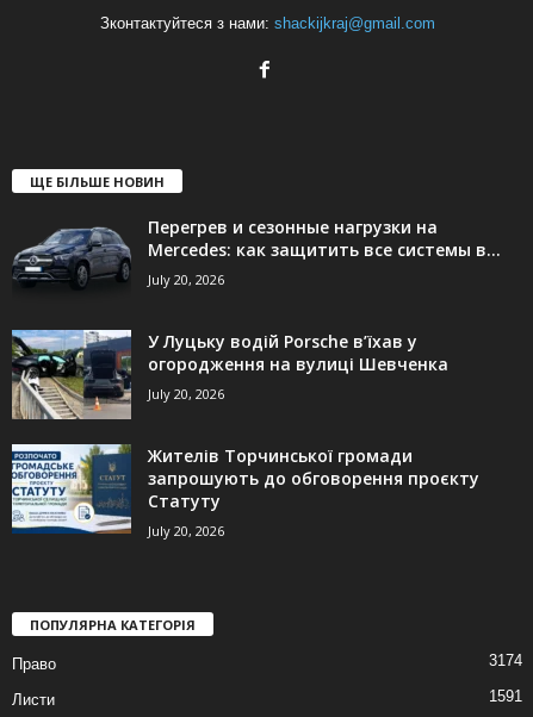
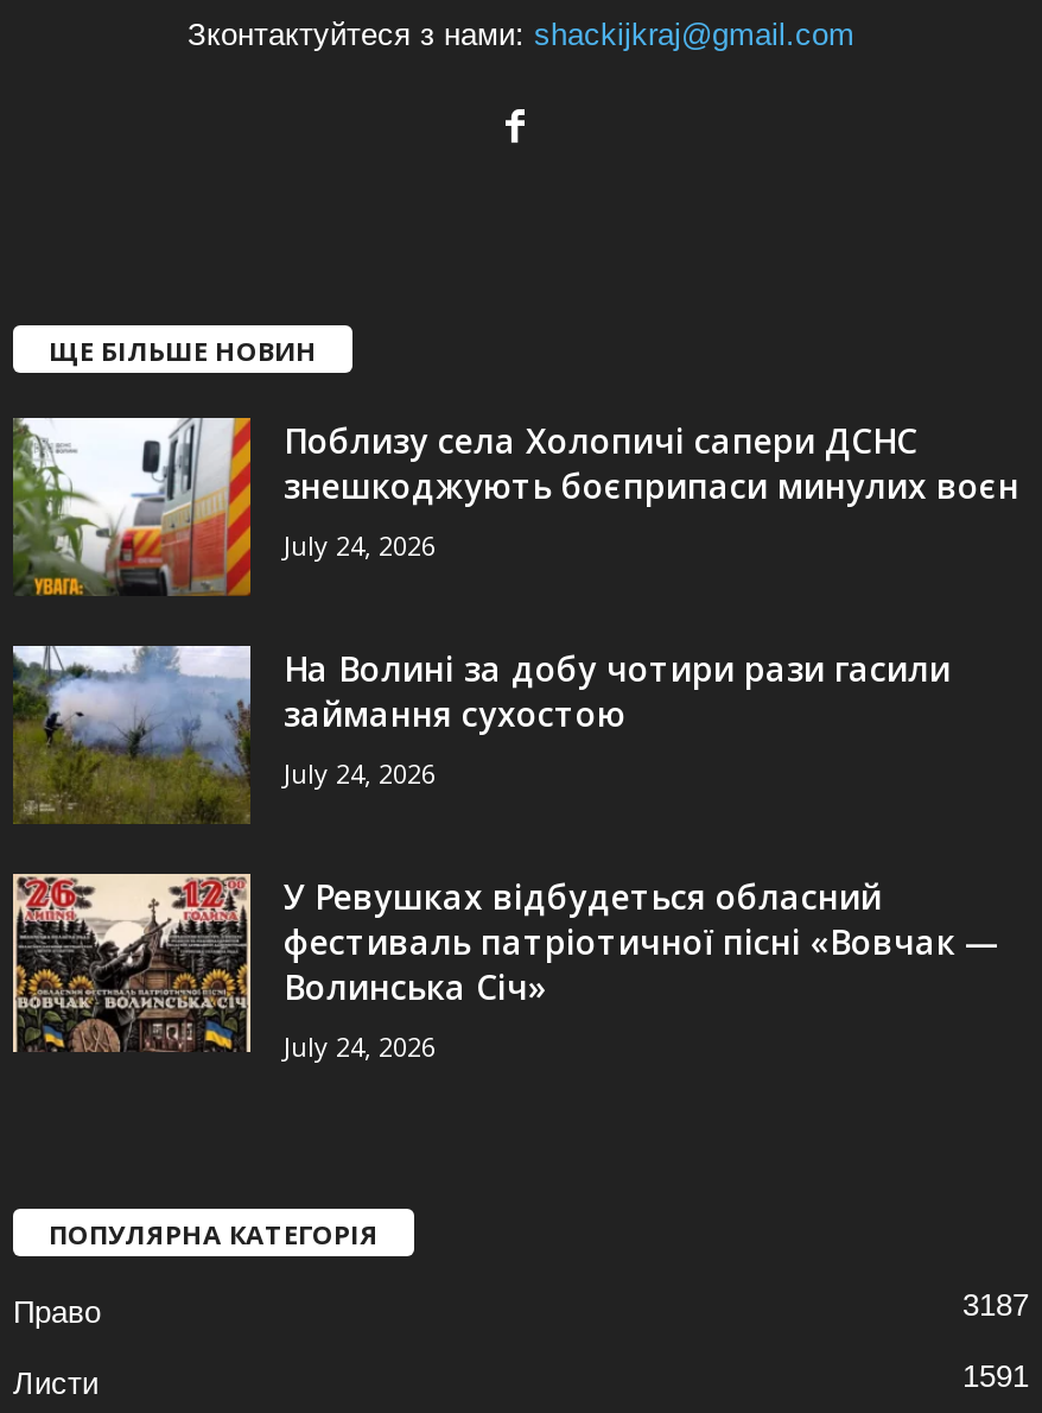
[12,216,501,305] [image] | Перегрев и сезонные нагрузки на | Mercedes: как защитить все системы в... | July 20, 2026 -> [11,414,1019,597] [image] | Поблизу села Холопичі сапери ДСНС | знешкоджують боєприпаси минулих воєн | July 24, 2026
[11,329,448,420] [image] | У Луцьку водій Porsche в’їхав у | огородження на вулиці Шевченка | July 20, 2026 -> [13,645,951,823] [image] | На Волині за добу чотири рази гасили | займання сухостою | July 24, 2026
[11,443,479,540] [image] | Жителів Торчинської громади | запрошують до обговорення проєкту | Статуту | July 20, 2026 -> [11,873,1000,1063] [image] | У Ревушках відбудеться обласний | фестиваль патріотичної пісні «Вовчак — | Волинська Січ» | July 24, 2026
[489,652,522,670] 3174 -> [962,1286,1029,1322] 3187

